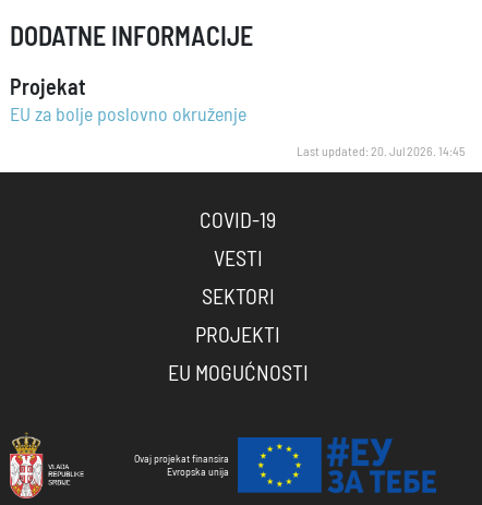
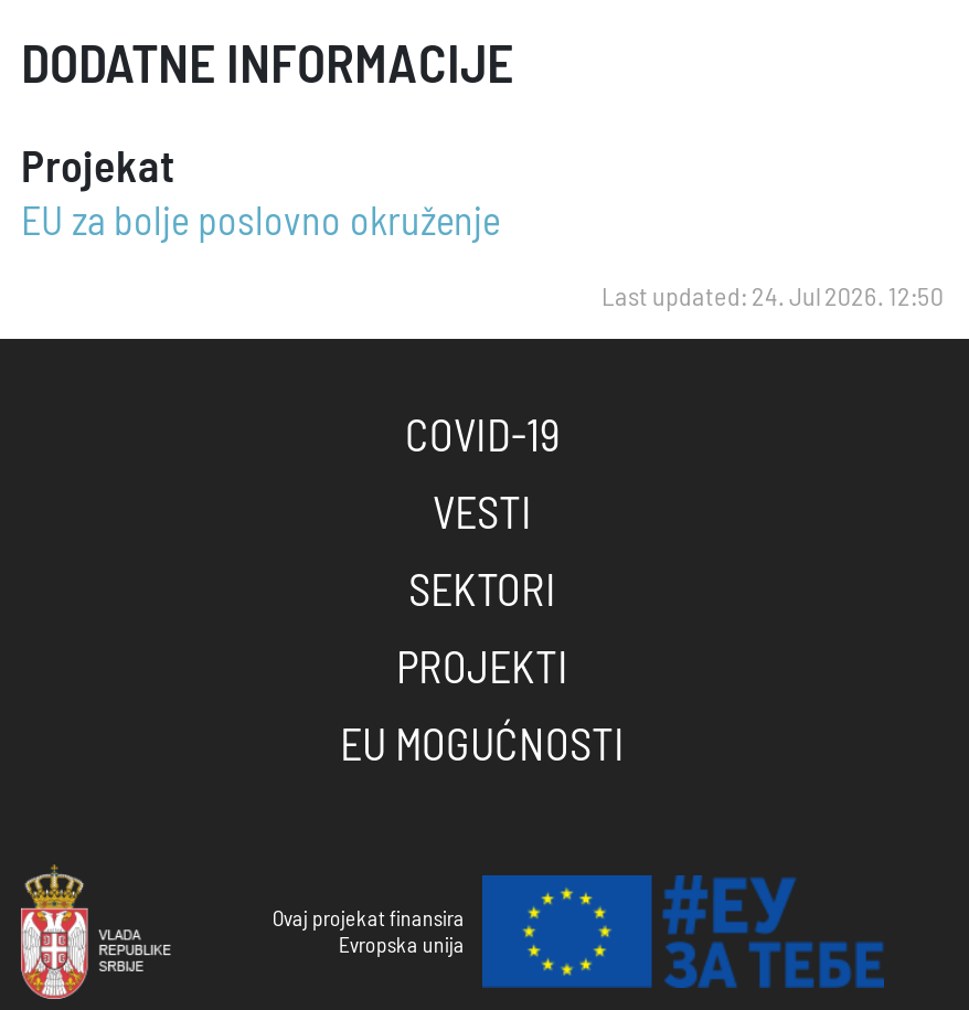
[297,145,466,158] Last updated: 20. Jul 2026. 14:45 -> [601,284,944,310] Last updated: 24. Jul 2026. 12:50

